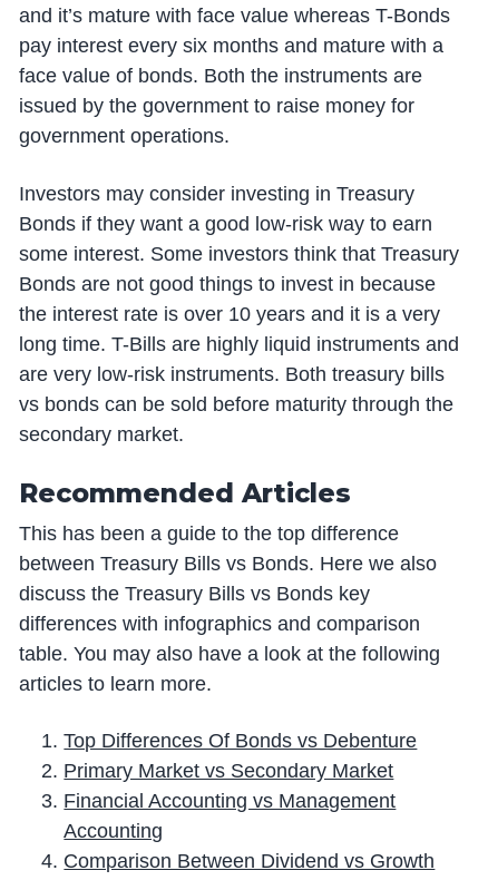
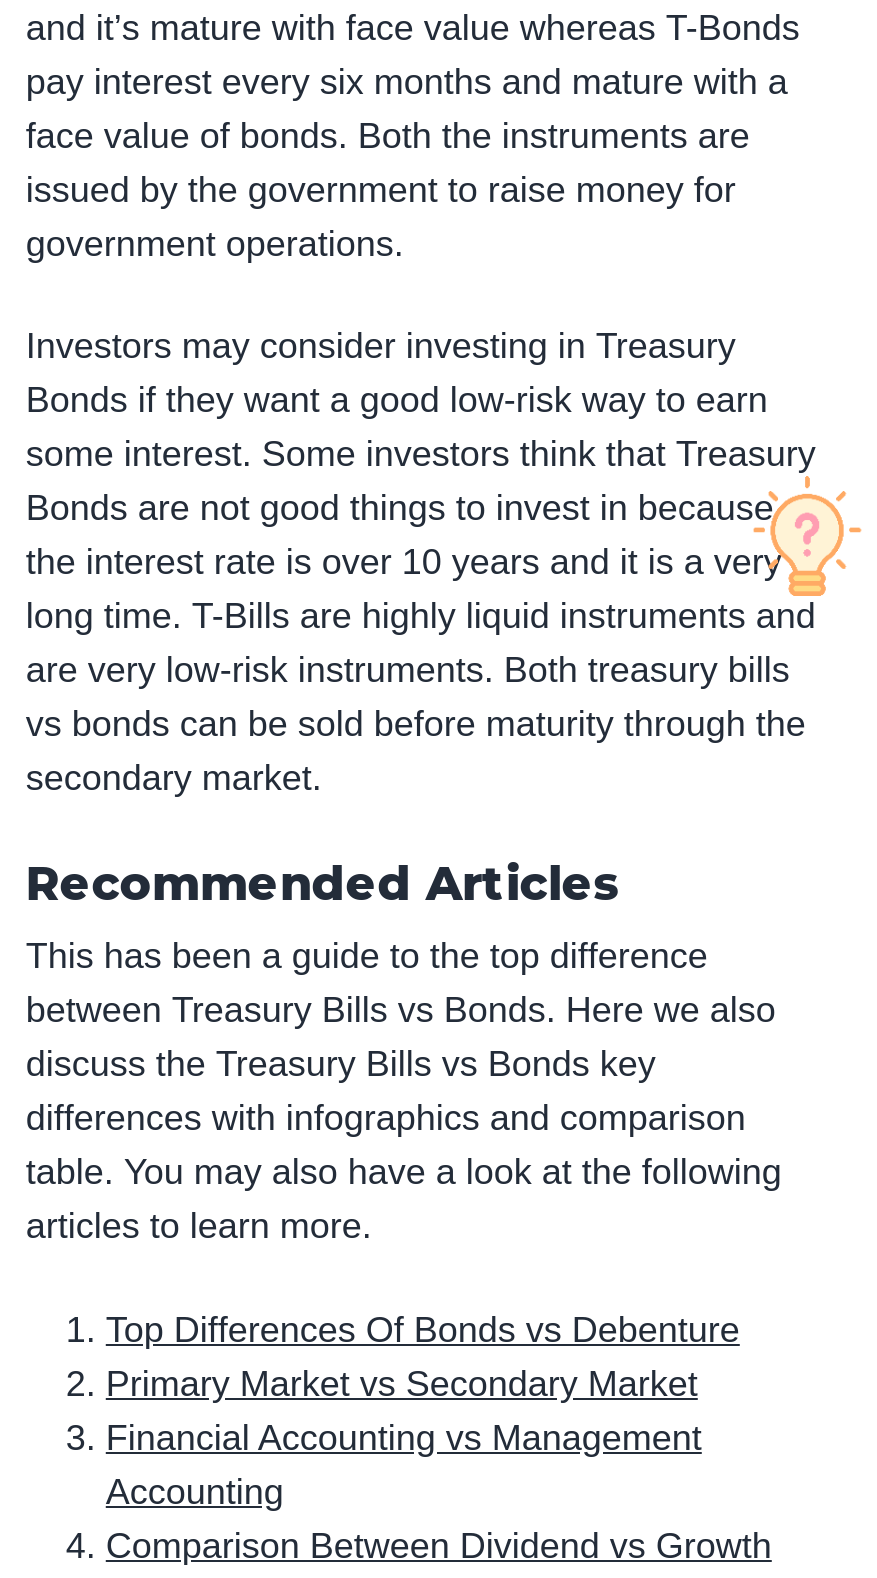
none -> [769,480,863,596] [image]

